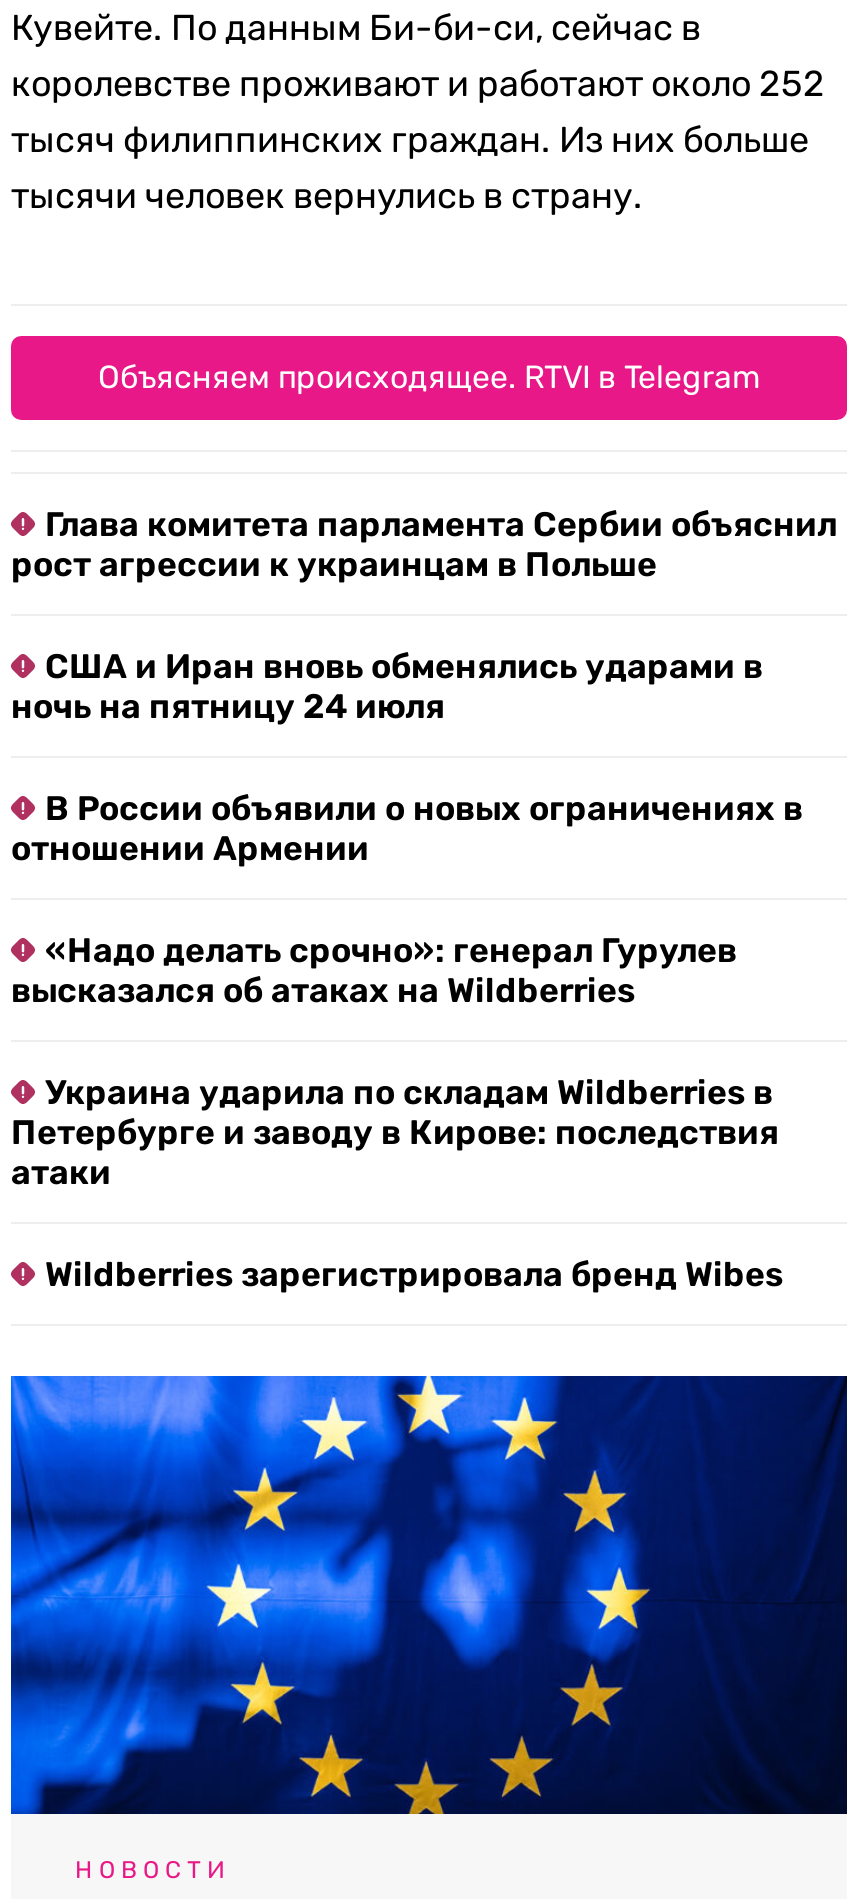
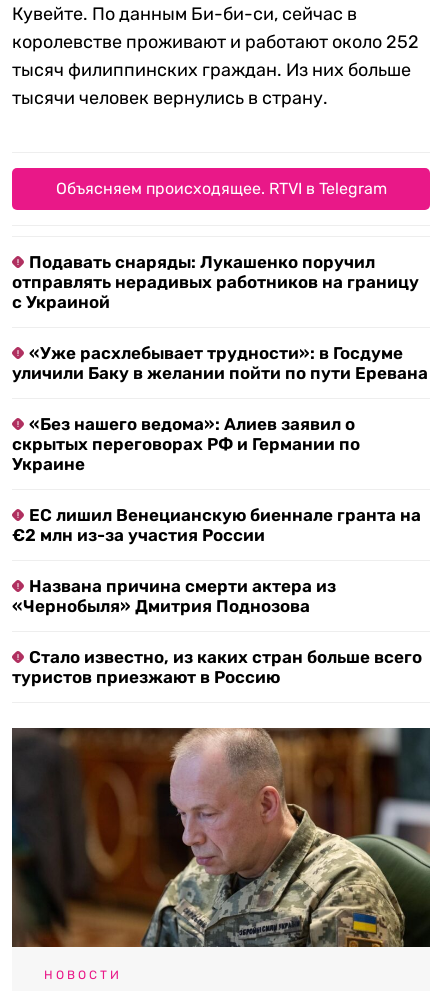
[11,504,837,584] Глава комитета парламента Сербии объяснил | рост агрессии к украинцам в Польше -> [12,252,419,312] Подавать снаряды: Лукашенко поручил | отправлять нерадивых работников на границу | с Украиной
[11,646,763,726] США и Иран вновь обменялись ударами в | ночь на пятницу 24 июля -> [12,343,428,383] «Уже расхлебывает трудности»: в Госдуме | уличили Баку в желании пойти по пути Еревана
[11,788,803,868] В России объявили о новых ограничениях в | отношении Армении -> [12,414,360,474] «Без нашего ведома»: Алиев заявил о | скрытых переговорах РФ и Германии по | Украине
[11,930,737,1010] «Надо делать срочно»: генерал Гурулев | высказался об атаках на Wildberries -> [12,505,421,545] ЕС лишил Венецианскую биеннале гранта на | €2 млн из-за участия России
[11,1072,779,1192] Украина ударила по складам Wildberries в | Петербурге и заводу в Кирове: последствия | атаки -> [12,576,336,616] Названа причина смерти актера из | «Чернобыля» Дмитрия Поднозова
[45,1254,783,1294] Wildberries зарегистрировала бренд Wibes -> [12,647,422,687] Стало известно, из каких стран больше всего | туристов приезжают в Россию
[9,1374,849,1816] [image] -> [11,727,431,948] [image]

